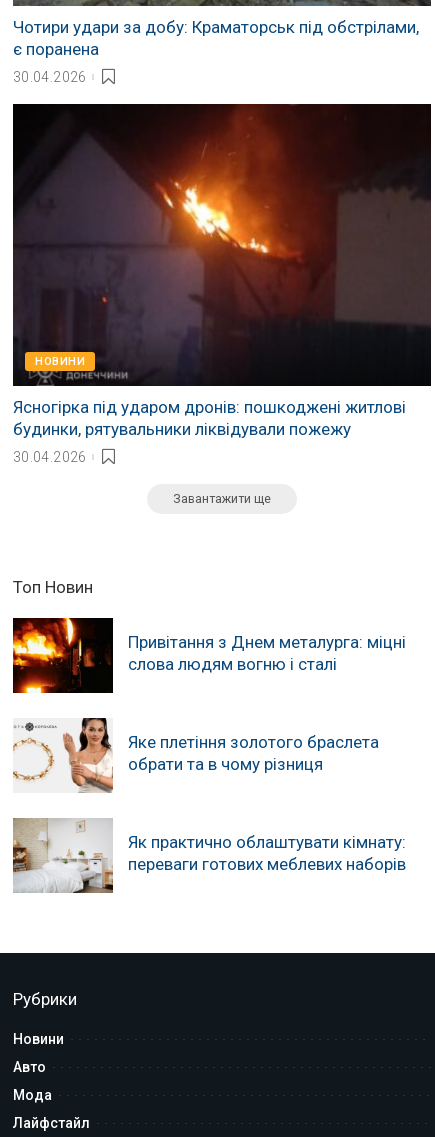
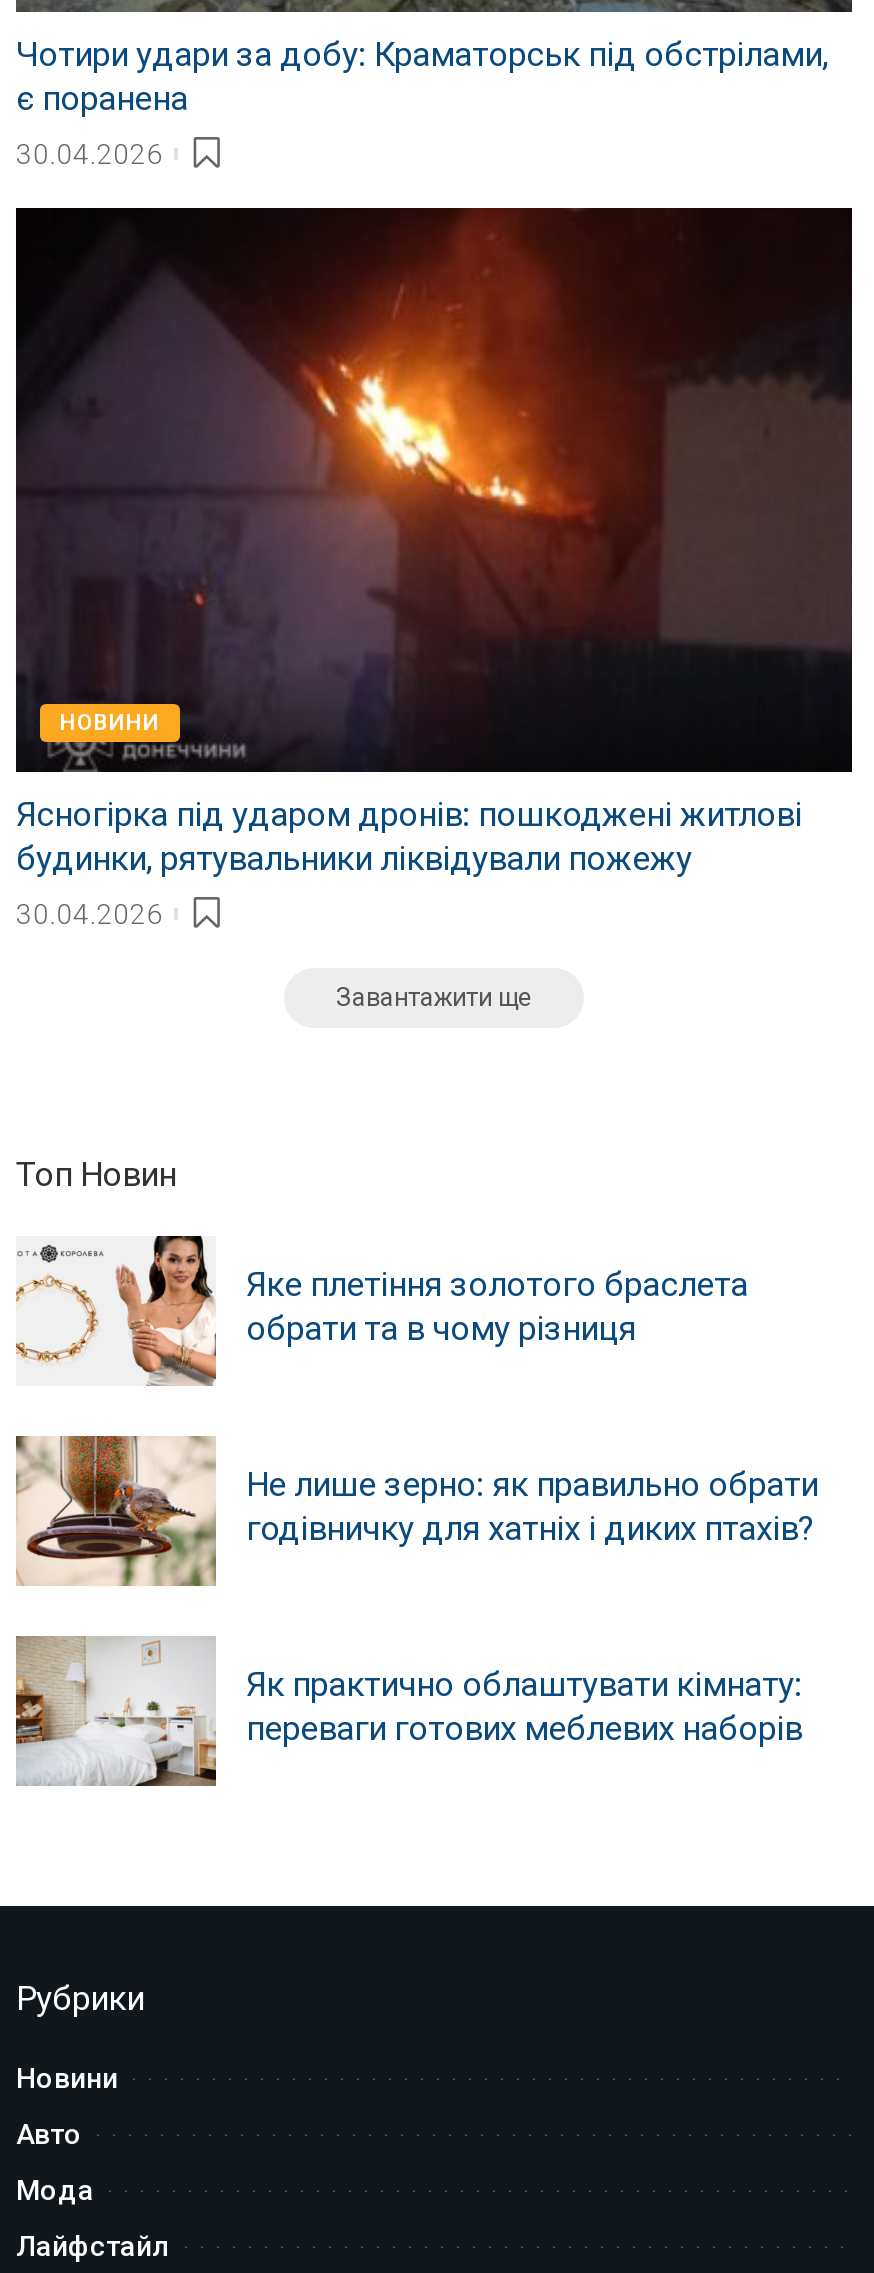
[12,617,406,694] [image] | Привітання з Днем металурга: міцні | слова людям вогню і сталі -> none
moved [62,716,379,793] -> [114,1232,748,1386]: [image] | Яке плетіння золотого браслета | обрати та в чому різниця
none -> [18,1436,818,1586] [image] | Не лише зерно: як правильно обрати | годівничку для хатніх і диких птахів?

